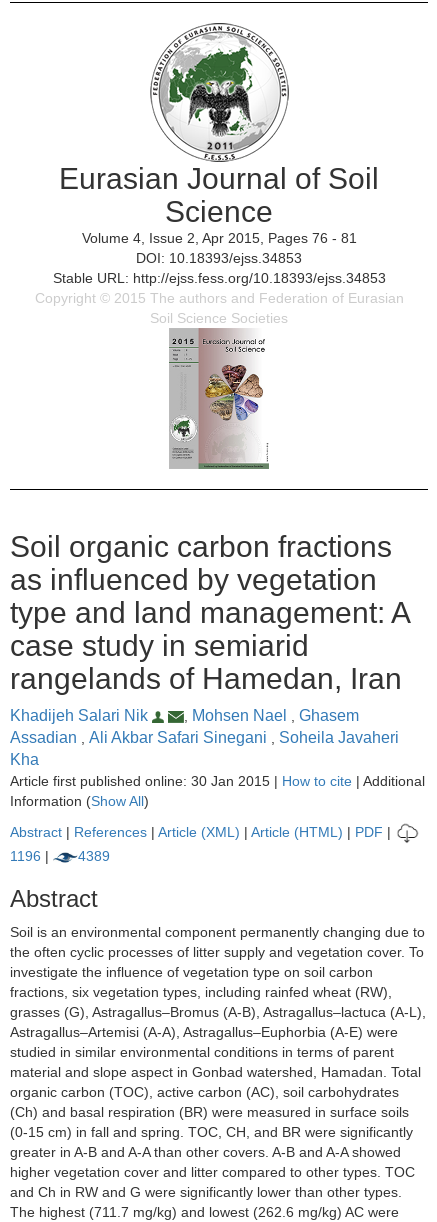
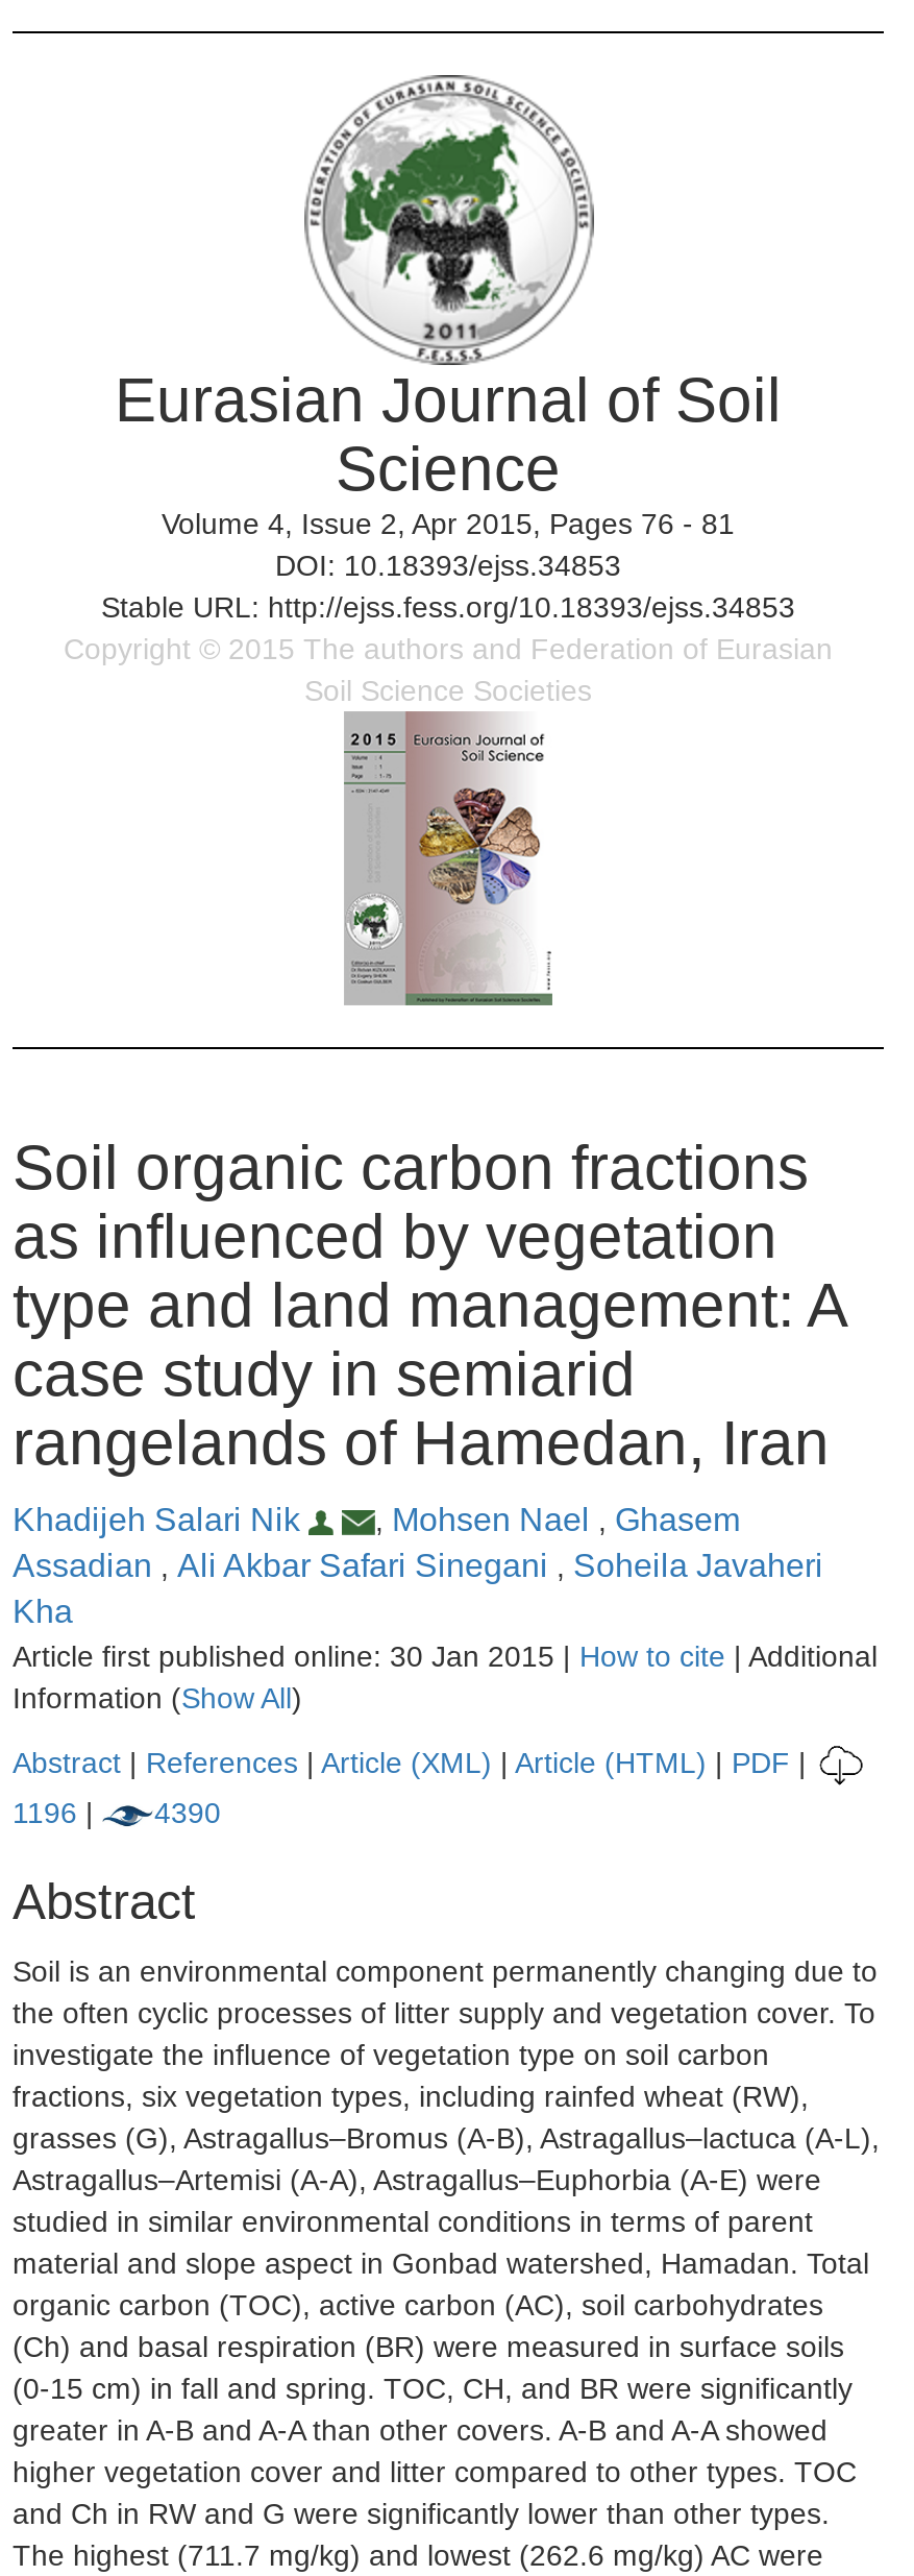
[78,848,110,864] 4389 -> [154,1797,221,1830] 4390

